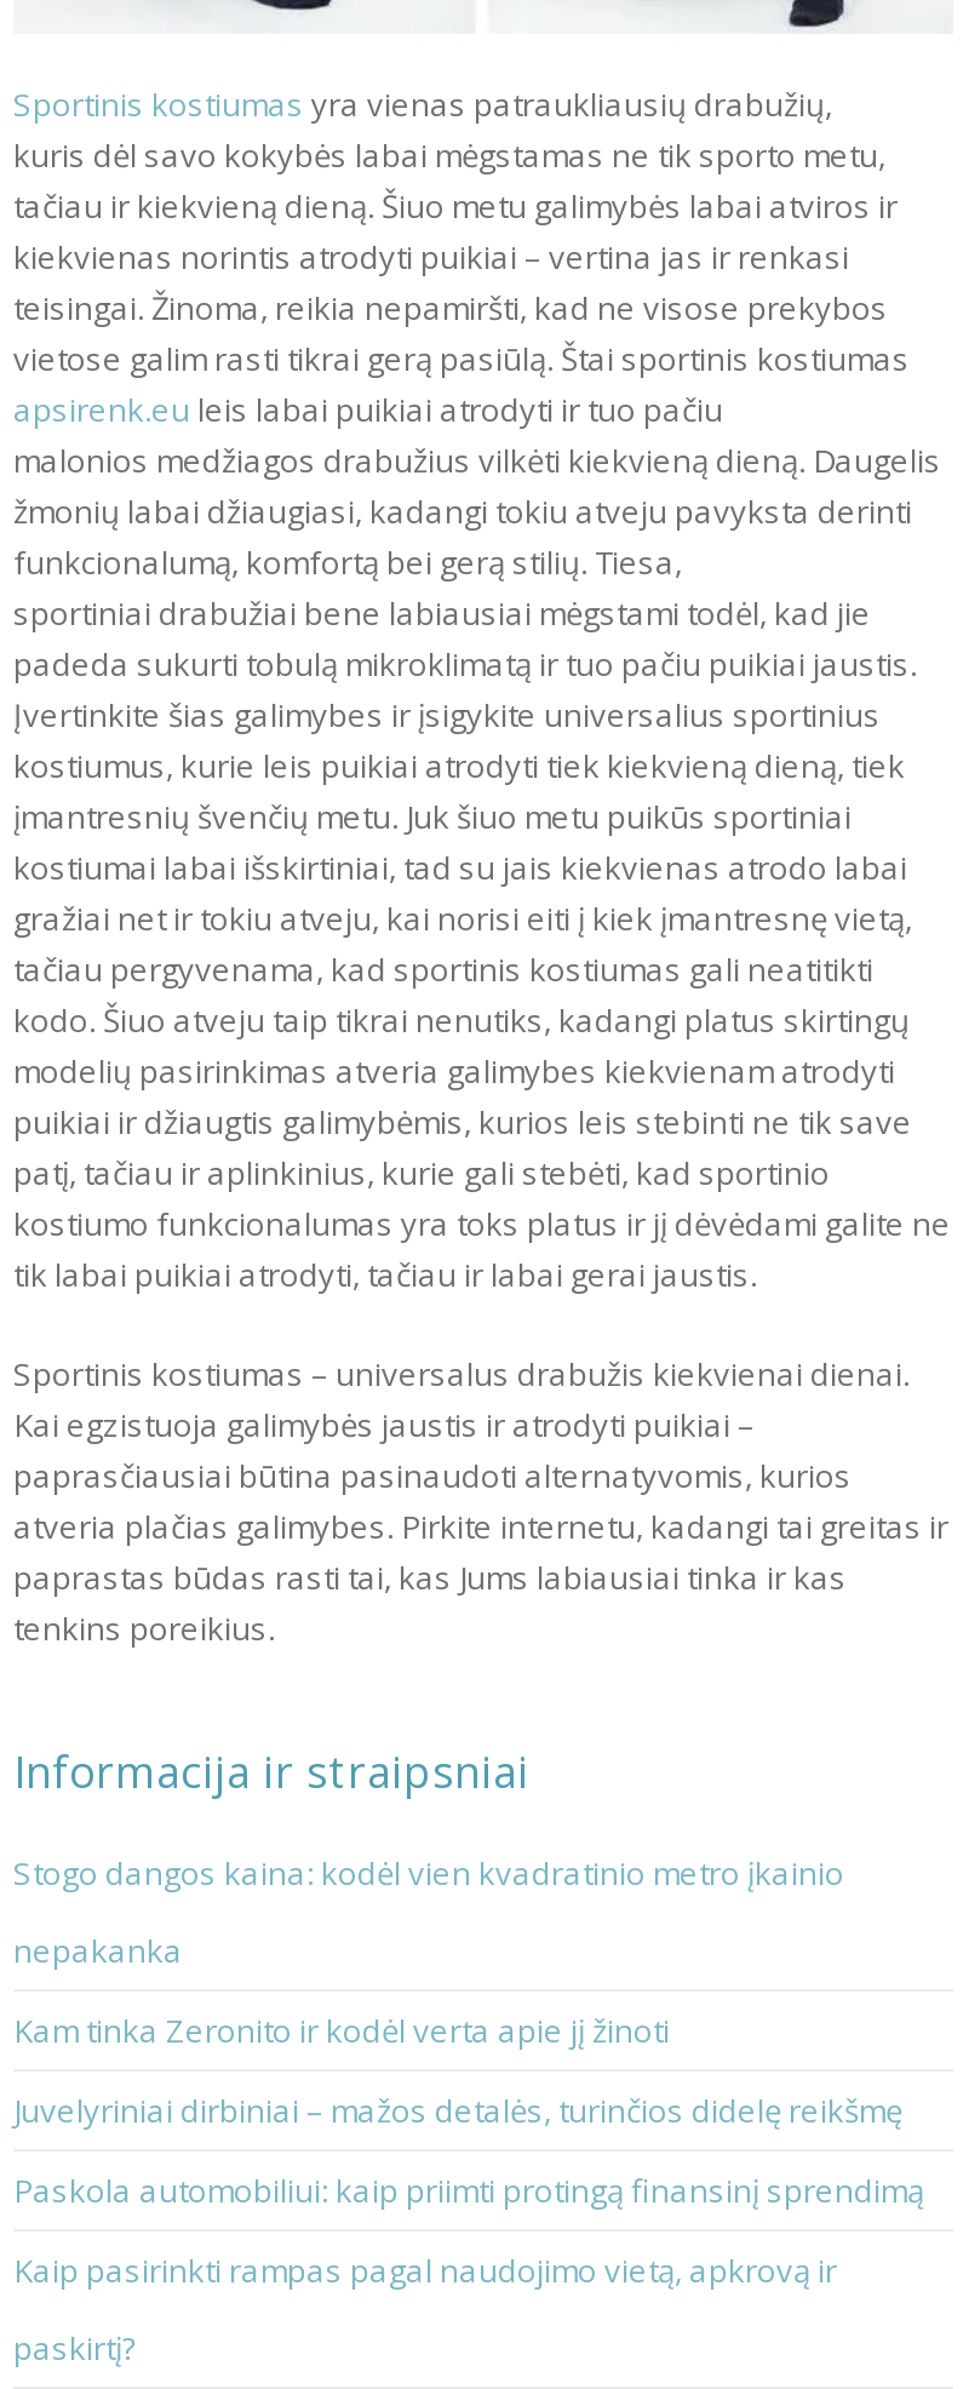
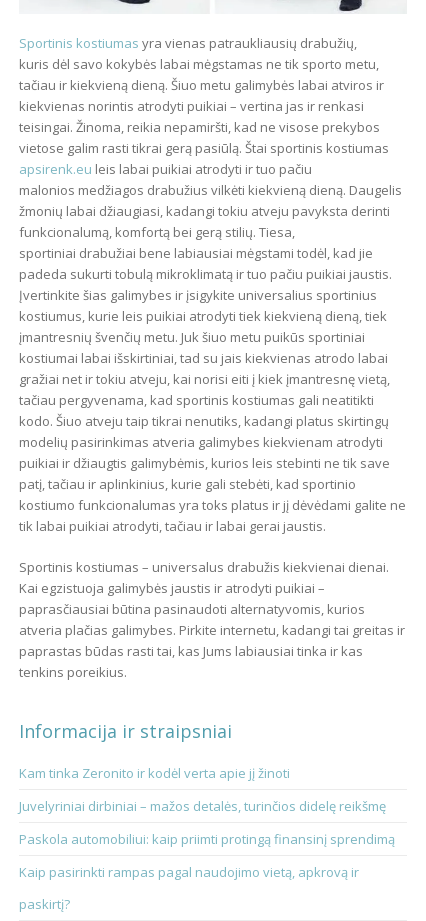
[13,1850,844,1972] Stogo dangos kaina: kodėl vien kvadratinio metro įkainio | nepakanka -> none

